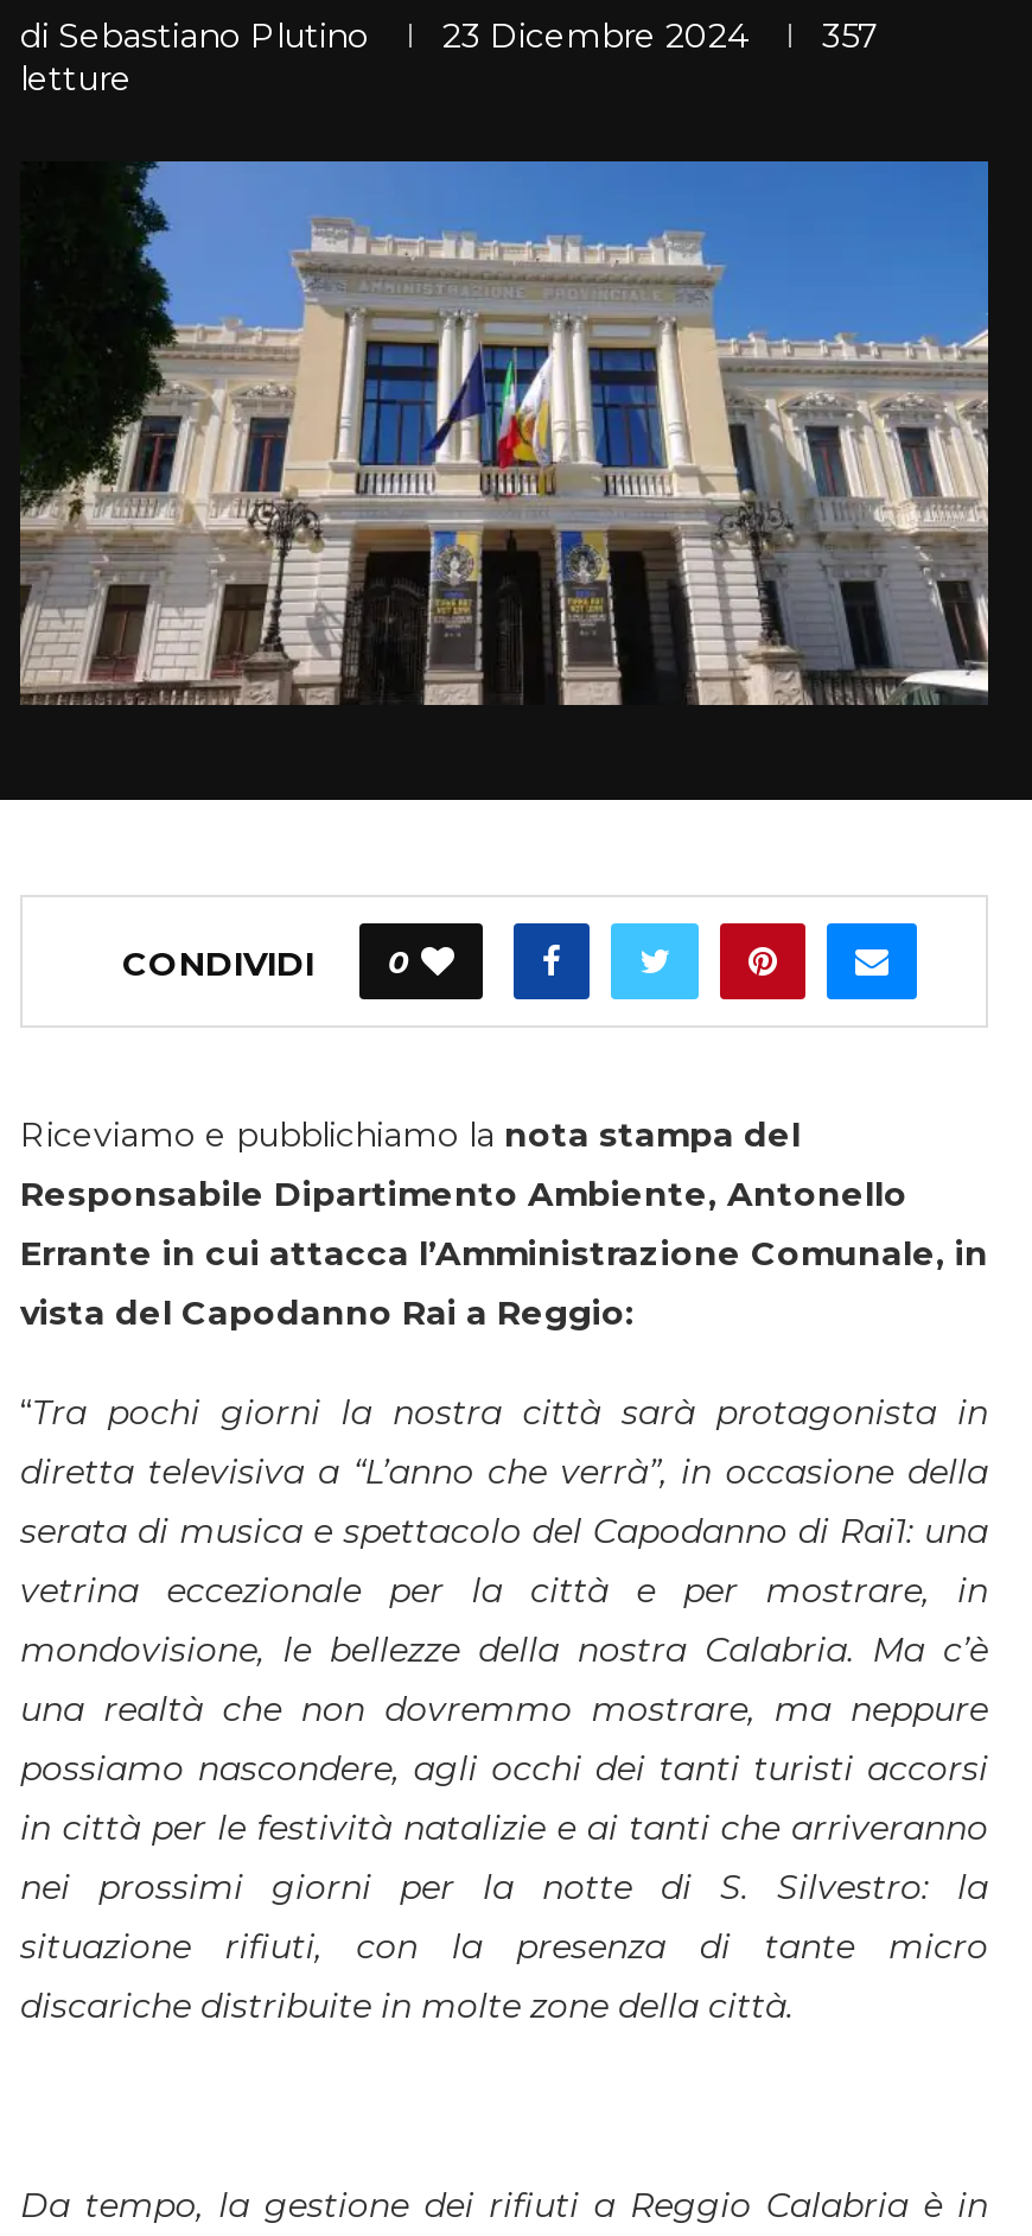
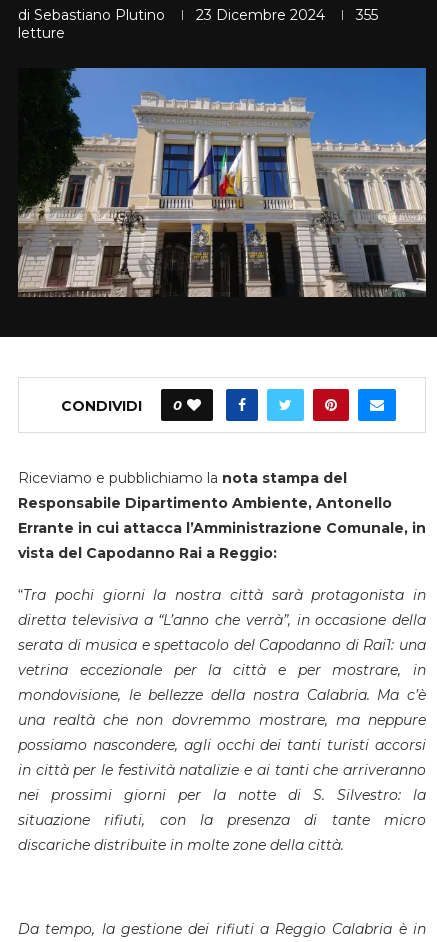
[20,14,879,57] di Sebastiano Plutino 23 Dicembre 2024 357 -> [18,6,378,24] di Sebastiano Plutino 23 Dicembre 2024 355

